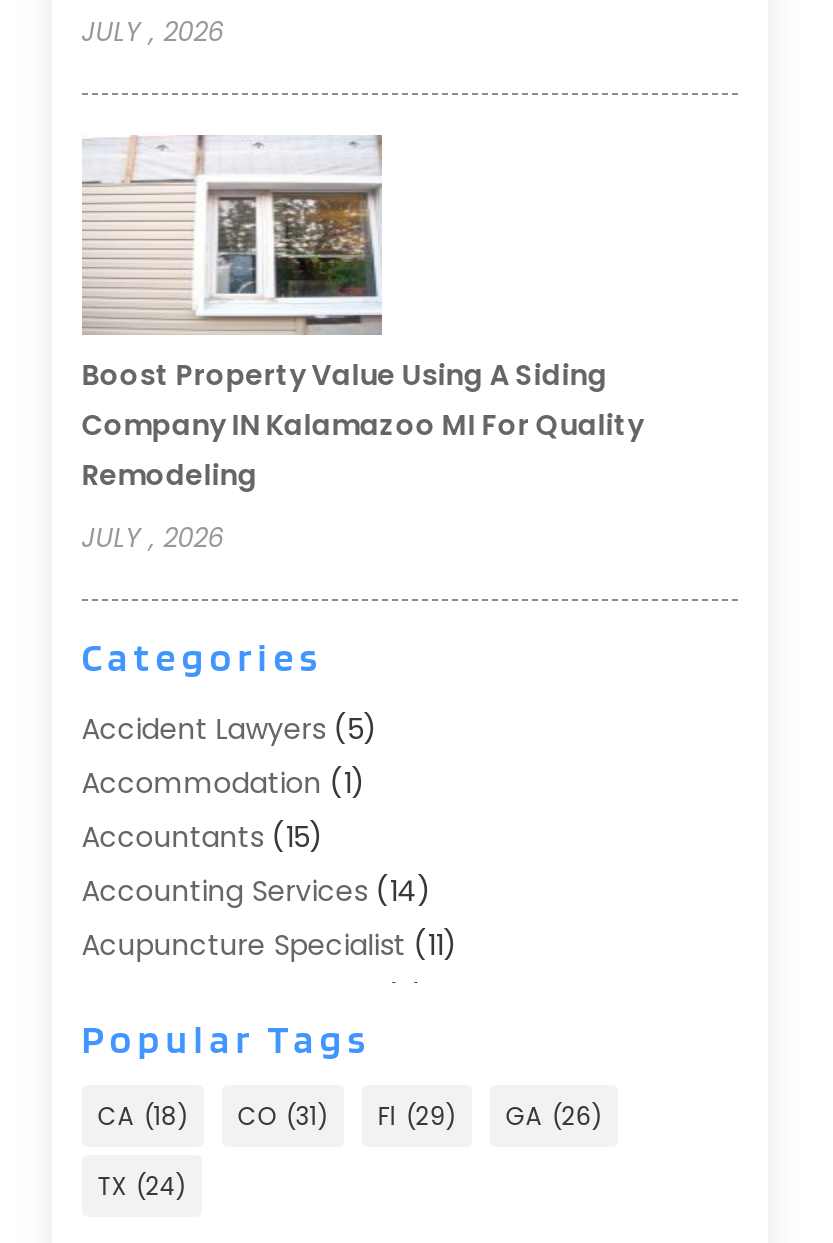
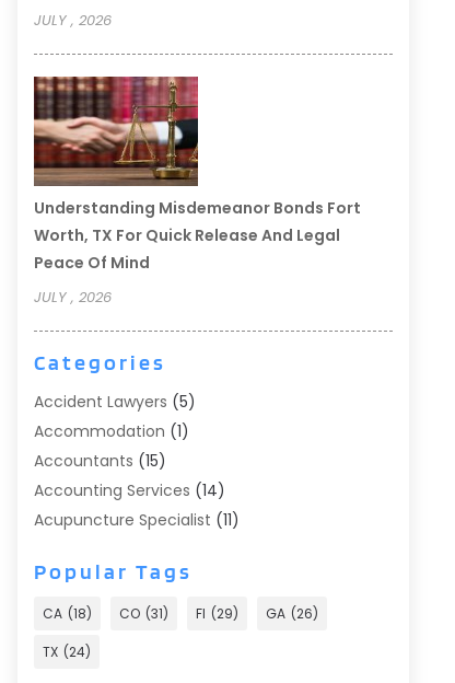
[82,133,644,494] [image] | Boost Property Value Using A Siding | Company IN Kalamazoo MI For Quality | Remodeling -> [33,76,361,273] [image] | Understanding Misdemeanor Bonds Fort | Worth, TX For Quick Release And Legal | Peace Of Mind

